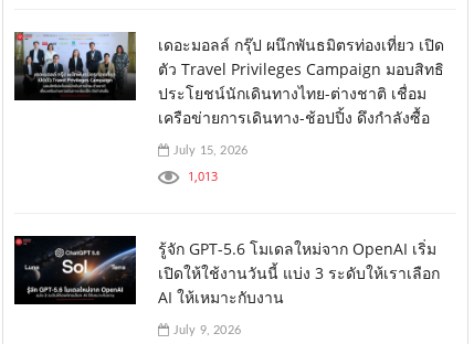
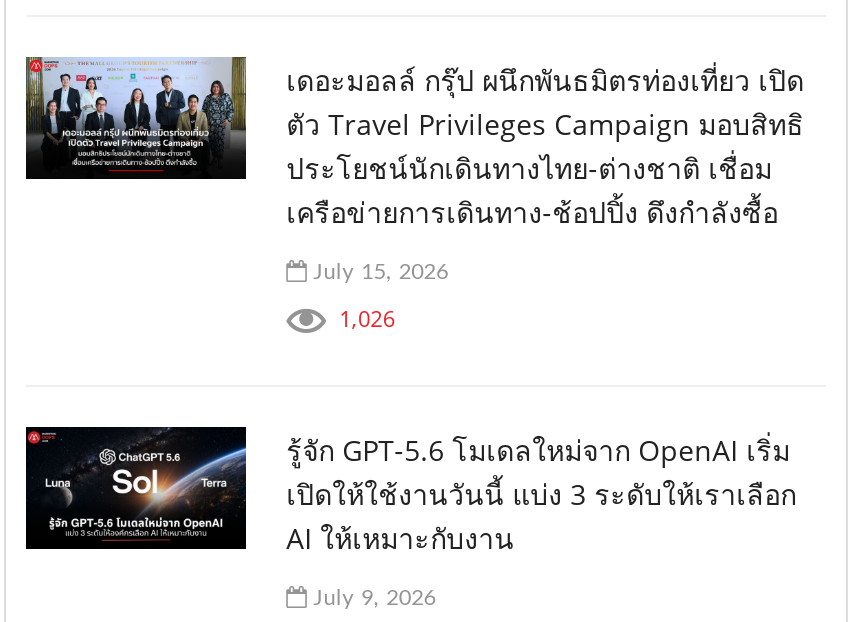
[187,168,218,185] 1,013 -> [339,303,395,333] 1,026

